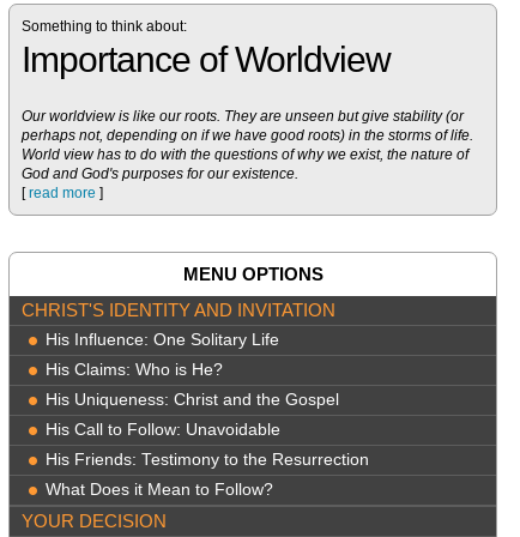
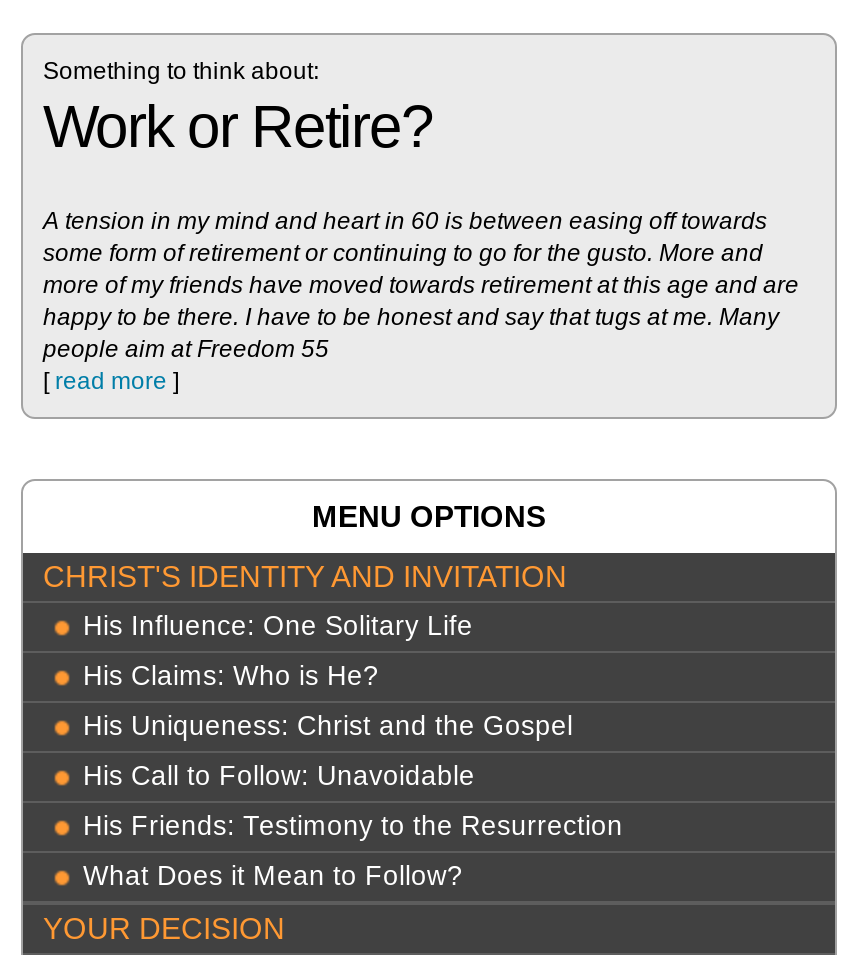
[22,40,391,79] Importance of Worldview -> [43,94,433,160] Work or Retire?
[22,108,473,183] Our worldview is like our roots. They are unseen but give stability (or | perhaps not, depending on if we have good roots) in the storms of life. | World view has to do with the questions of why we exist, the nature of | God and God's purposes for our existence. -> [43,208,799,364] A tension in my mind and heart in 60 is between easing off towards | some form of retirement or continuing to go for the gusto. More and | more of my friends have moved towards retirement at this age and are | happy to be there. I have to be honest and say that tugs at me. Many | people aim at Freedom 55

